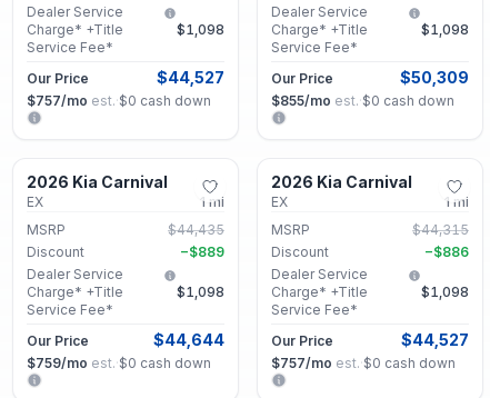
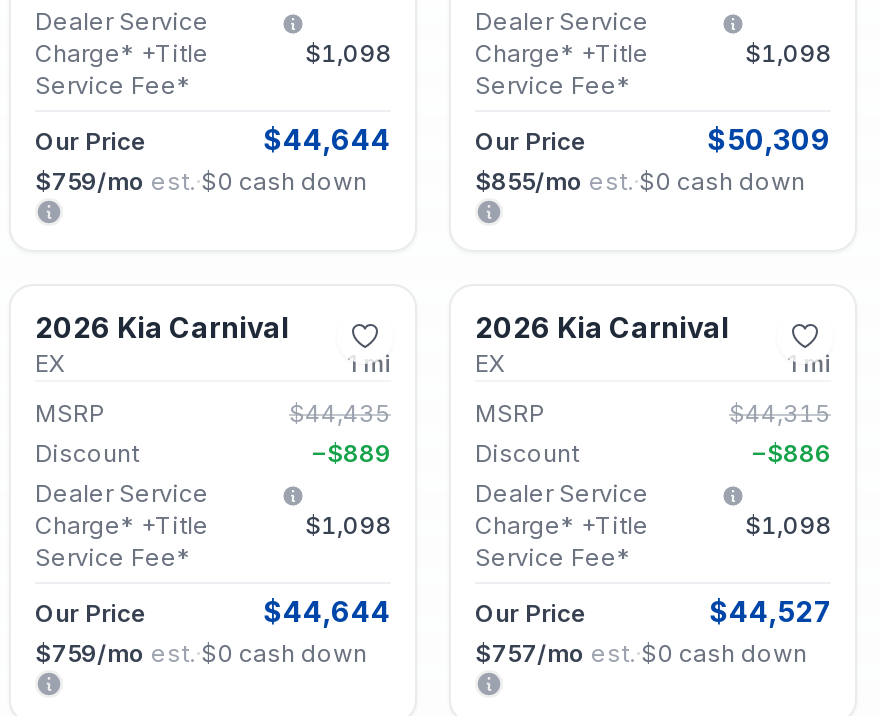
[157,67,224,86] $44,527 -> [263,121,391,155] $44,644
[27,92,211,109] $757/mo est. · $0 cash down -> [35,165,367,195] $759/mo est. · $0 cash down

